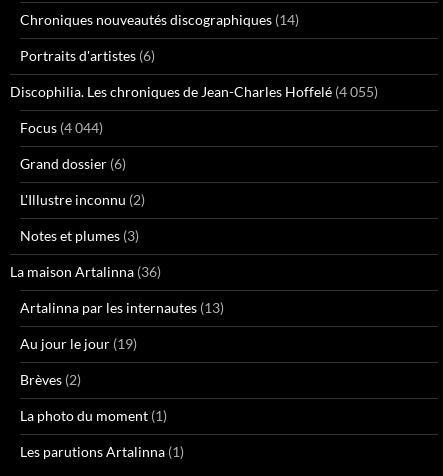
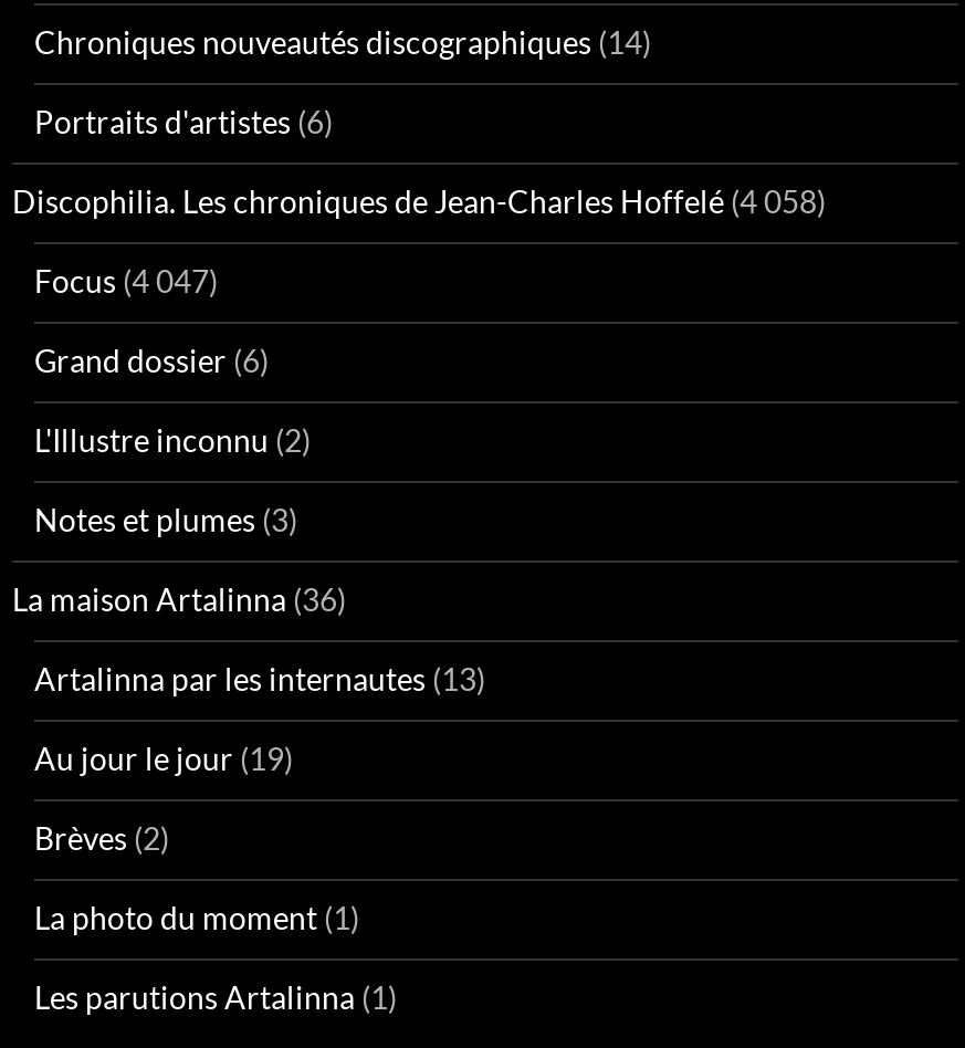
[10,83,378,100] Discophilia. Les chroniques de Jean-Charles Hoffelé (4 055) -> [12,181,826,219] Discophilia. Les chroniques de Jean-Charles Hoffelé (4 058)
[20,119,103,136] Focus (4 044) -> [34,261,218,298] Focus (4 047)

